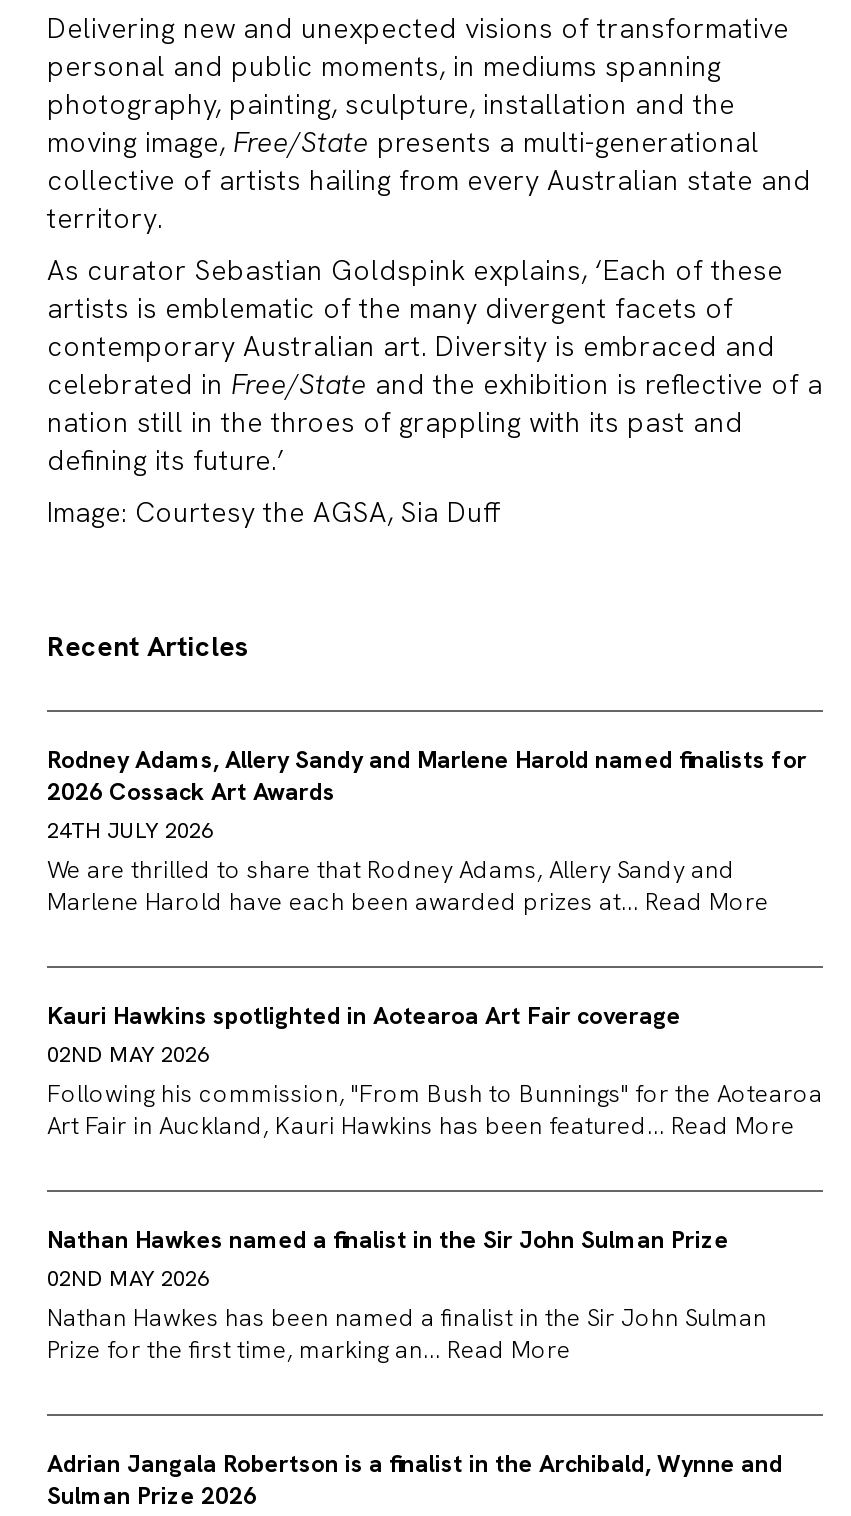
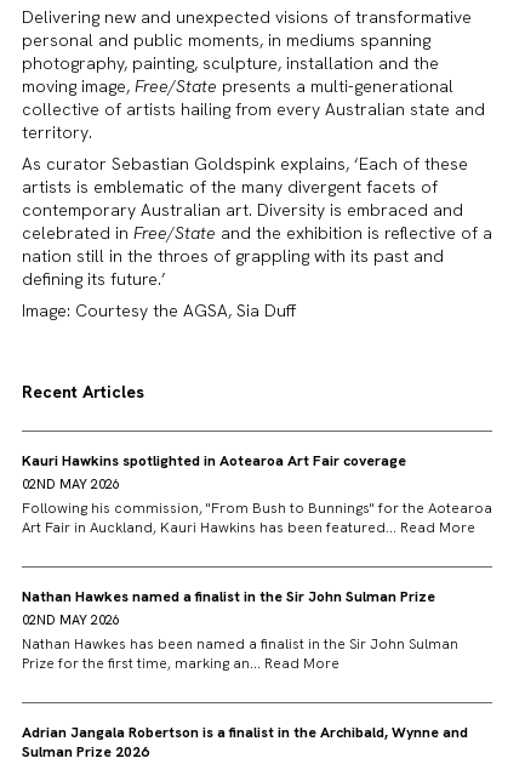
[47,743,807,917] Rodney Adams, Allery Sandy and Marlene Harold named finalists for | 2026 Cossack Art Awards | 24TH JULY 2026 | We are thrilled to share that Rodney Adams, Allery Sandy and | Marlene Harold have each been awarded prizes at... Read More -> none

